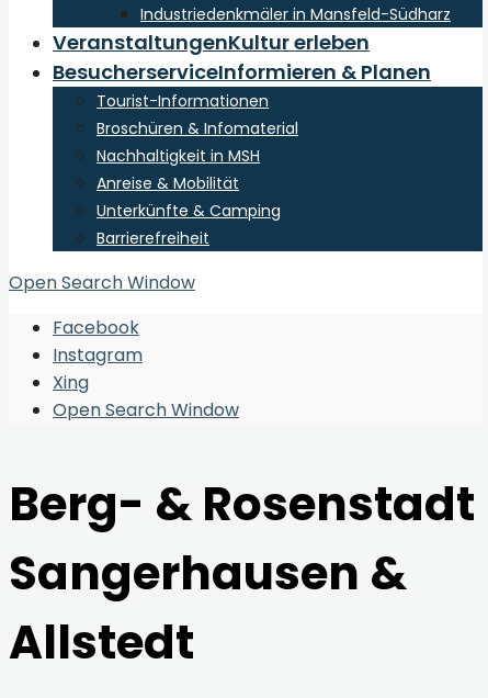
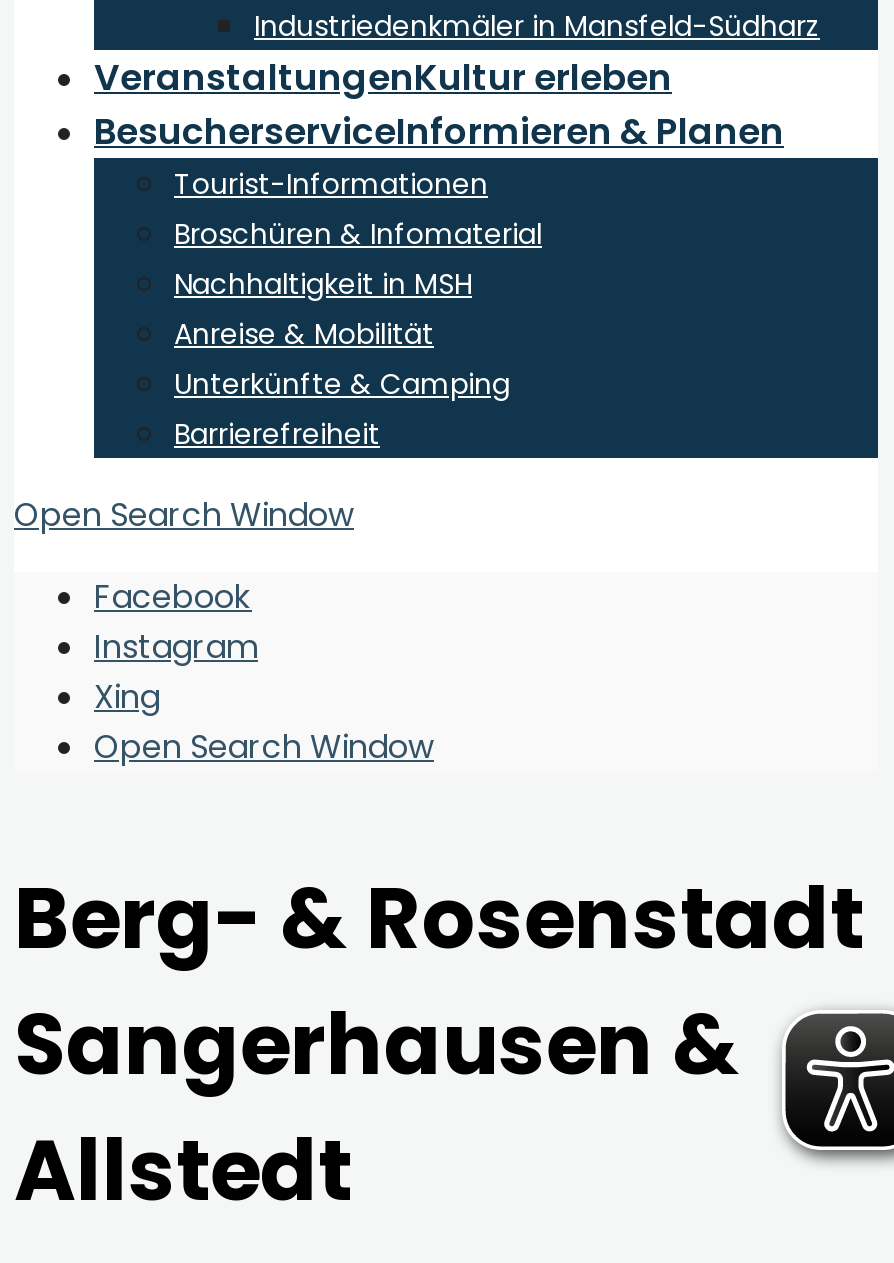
none -> [780,1012,888,1164] [image]

